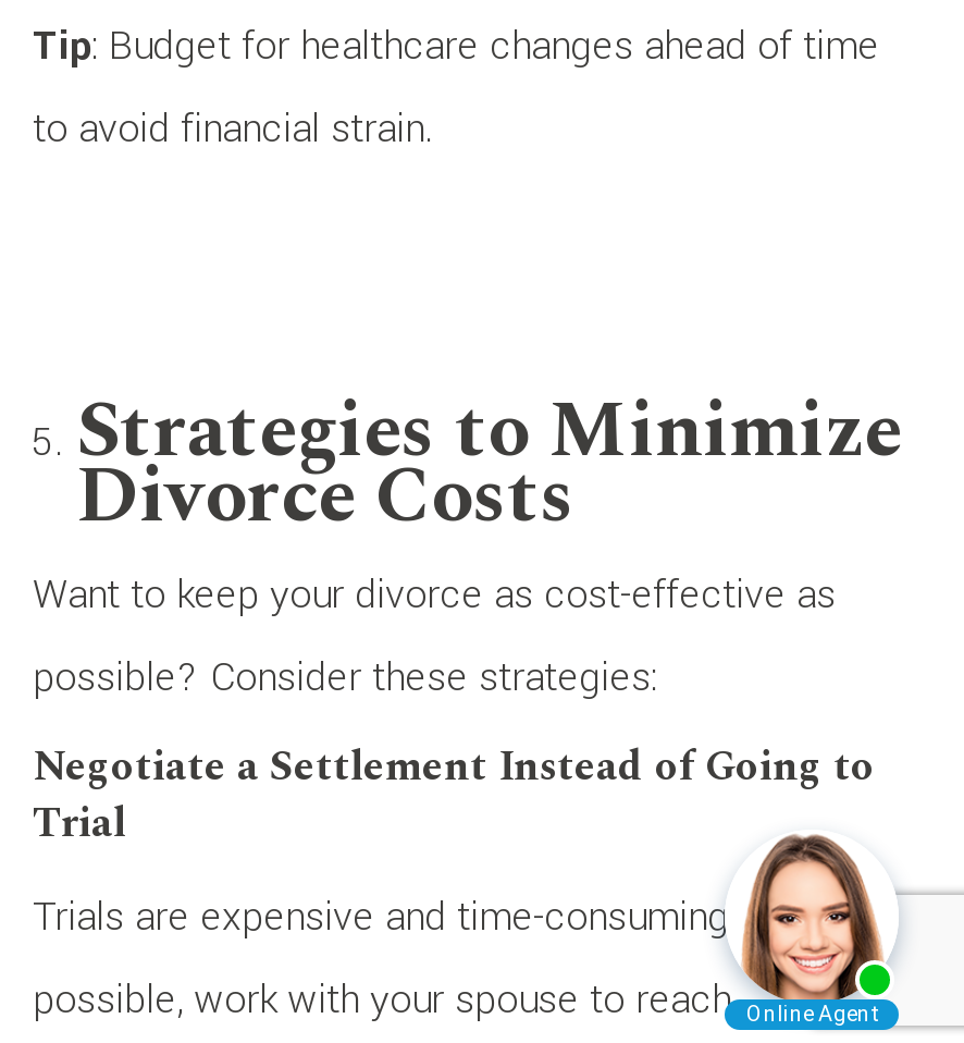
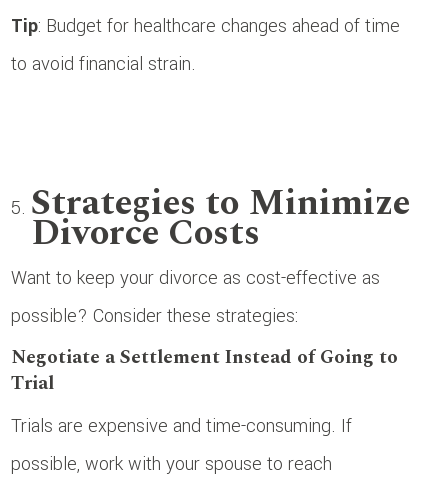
[722,832,957,1032] [image] -> none

